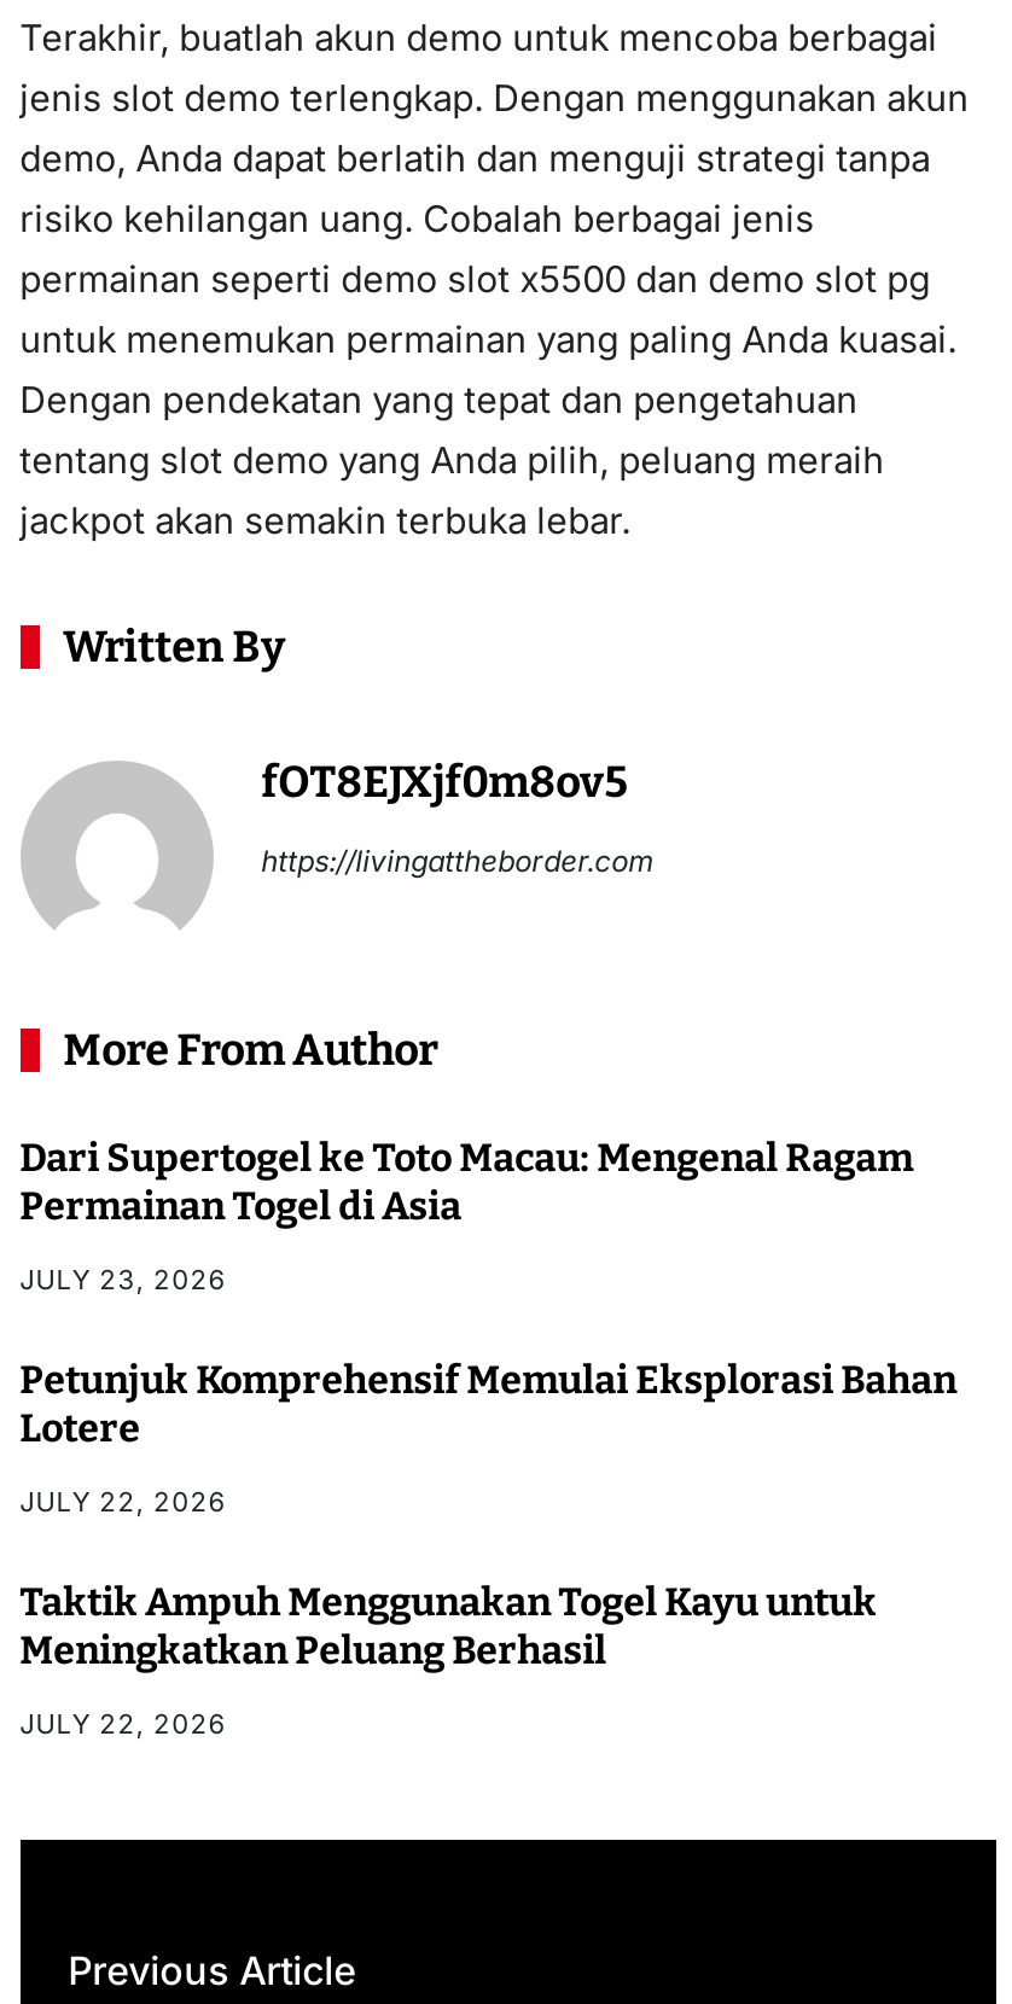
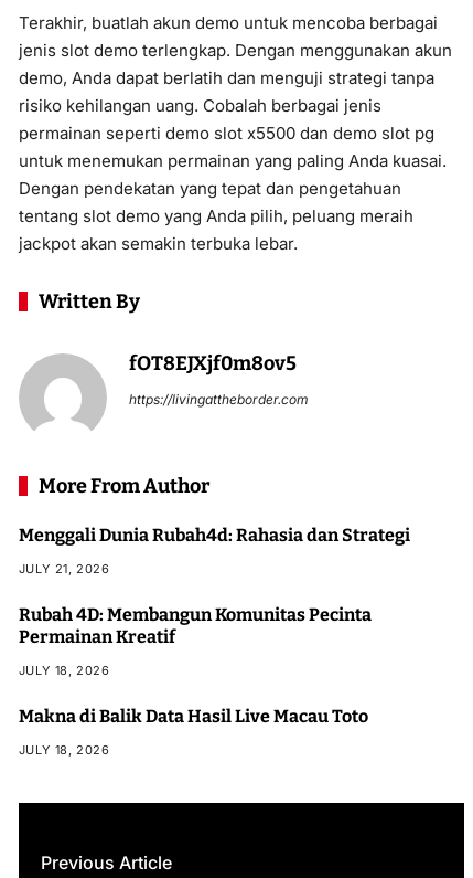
[20,1135,913,1229] Dari Supertogel ke Toto Macau: Mengenal Ragam | Permainan Togel di Asia -> [18,525,410,546] Menggali Dunia Rubah4d: Rahasia dan Strategi
[20,1263,227,1297] JULY 23, 2026 -> [18,561,110,576] JULY 21, 2026
[20,1357,957,1451] Petunjuk Komprehensif Memulai Eksplorasi Bahan | Lotere -> [18,604,371,647] Rubah 4D: Membangun Komunitas Pecinta | Permainan Kreatif
[20,1485,227,1519] JULY 22, 2026 -> [18,663,110,678] JULY 18, 2026
[20,1579,877,1673] Taktik Ampuh Menggunakan Togel Kayu untuk | Meningkatkan Peluang Berhasil -> [18,706,368,727] Makna di Balik Data Hasil Live Macau Toto
[20,1707,227,1741] JULY 22, 2026 -> [18,742,110,758] JULY 18, 2026

